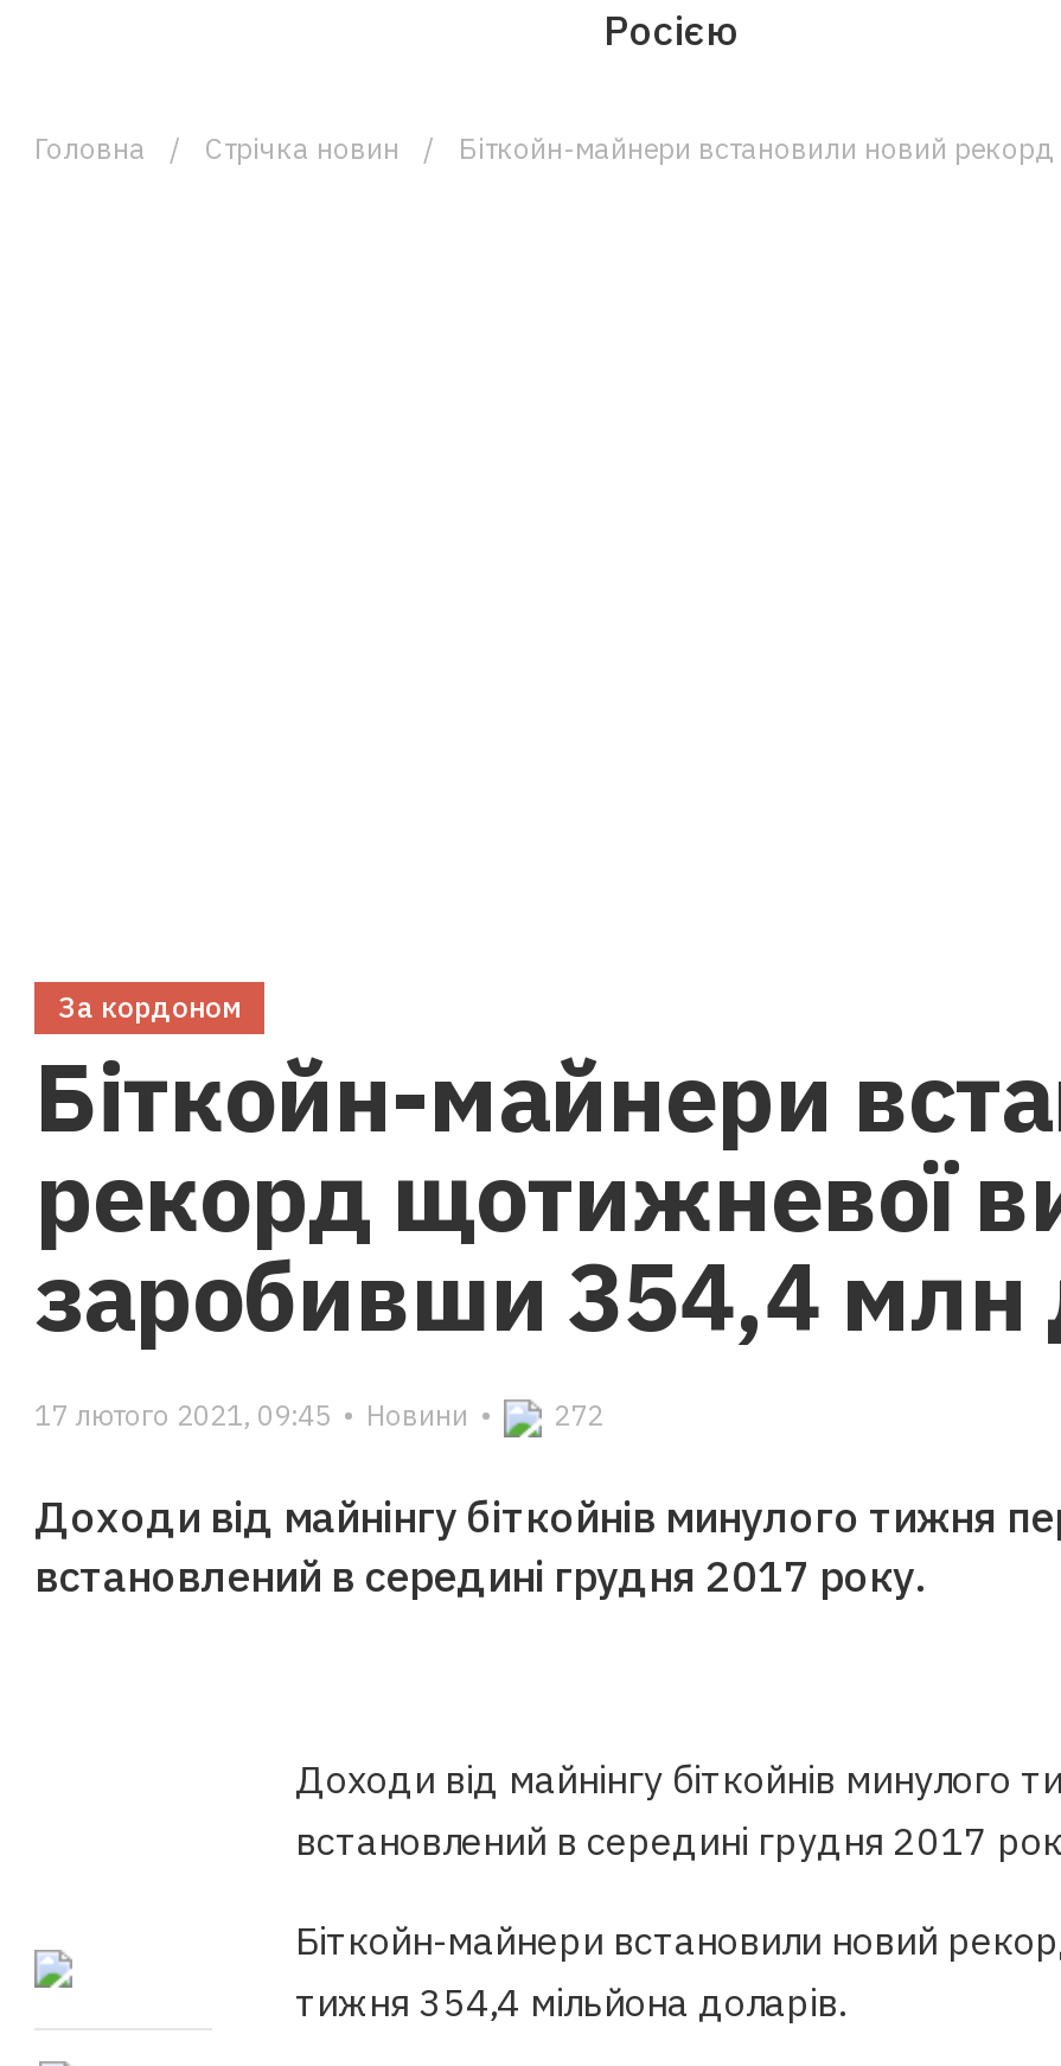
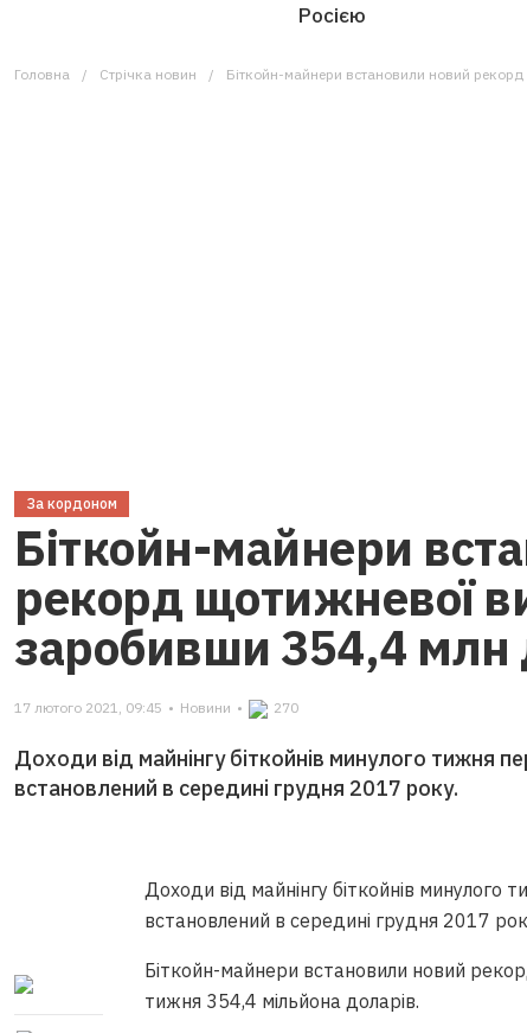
[34,1397,603,1433] 17 лютого 2021, 09:45 • Новини • 272 -> [14,699,298,716] 17 лютого 2021, 09:45 • Новини • 270

